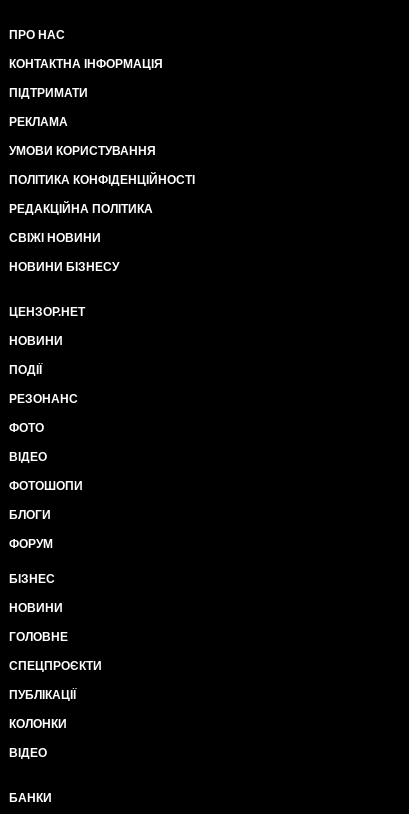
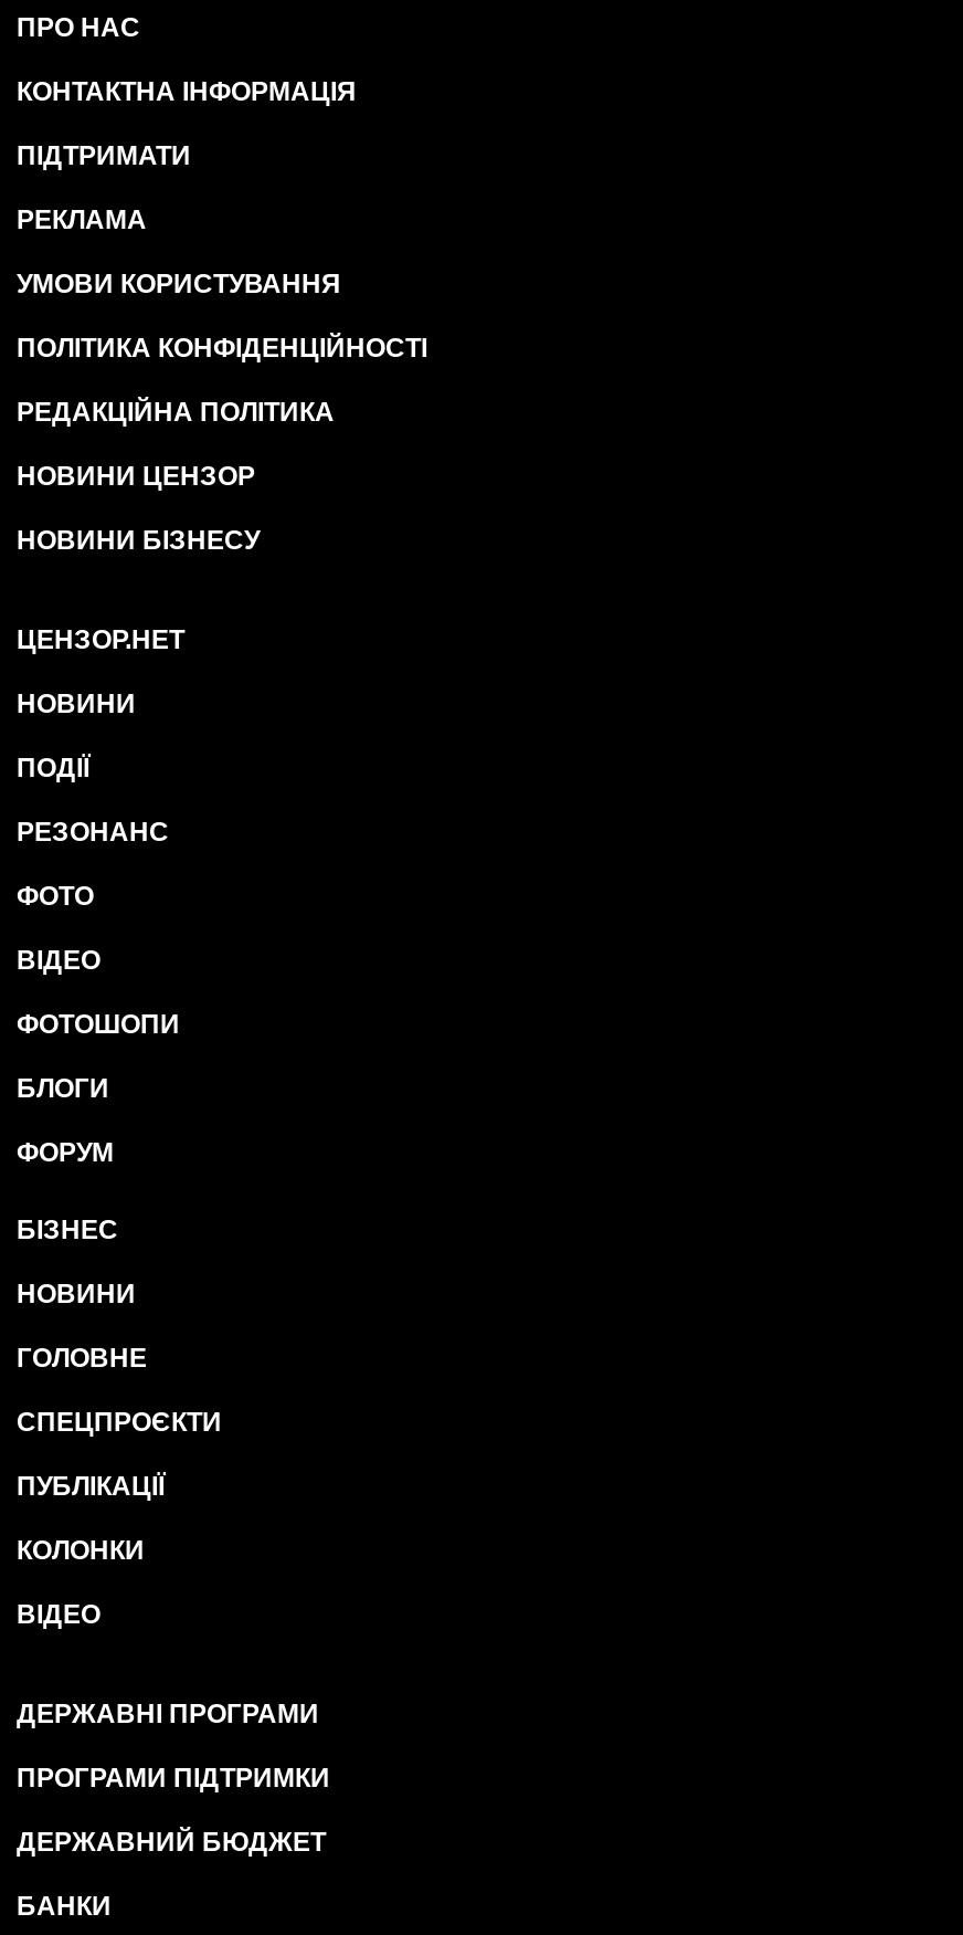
[9,231,101,245] СВІЖІ НОВИНИ -> [17,461,255,492] НОВИНИ ЦЕНЗОР
none -> [17,1699,330,1858] ДЕРЖАВНІ ПРОГРАМИ | ПРОГРАМИ ПІДТРИМКИ | ДЕРЖАВНИЙ БЮДЖЕТ

